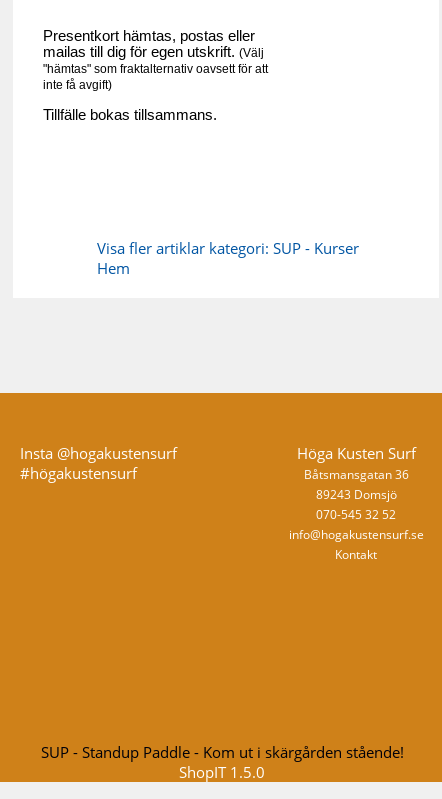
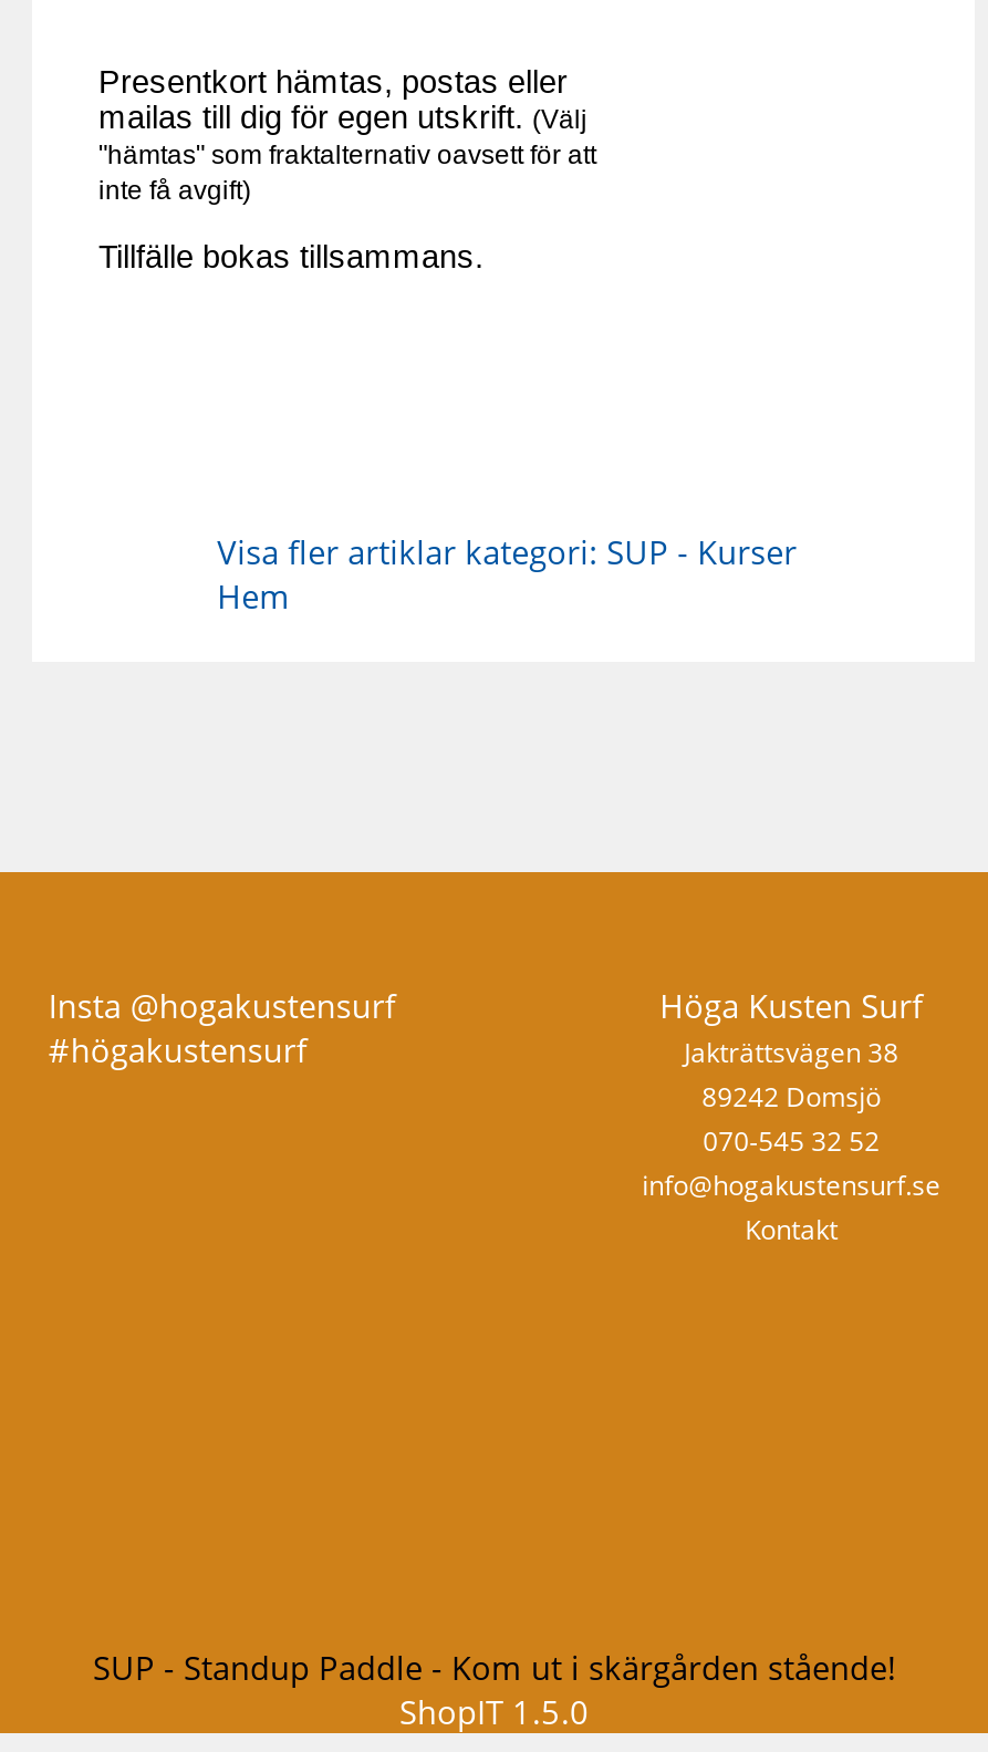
[304,466,409,503] Båtsmansgatan 36 | 89243 Domsjö -> [684,1034,899,1116] Jakträttsvägen 38 | 89242 Domsjö

